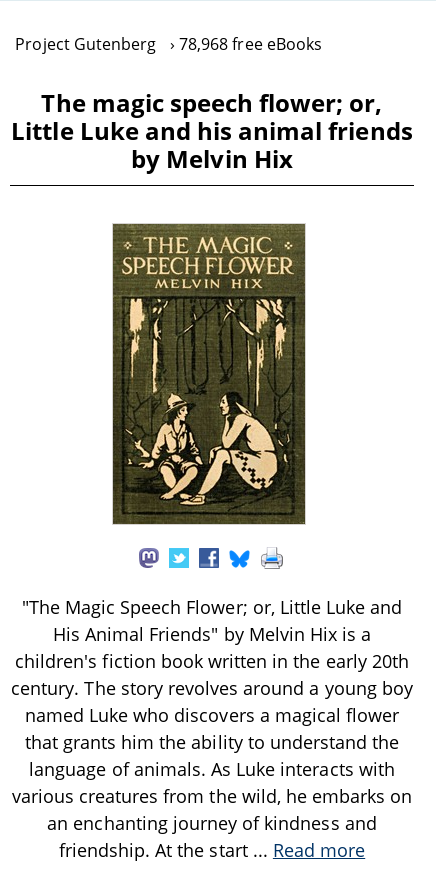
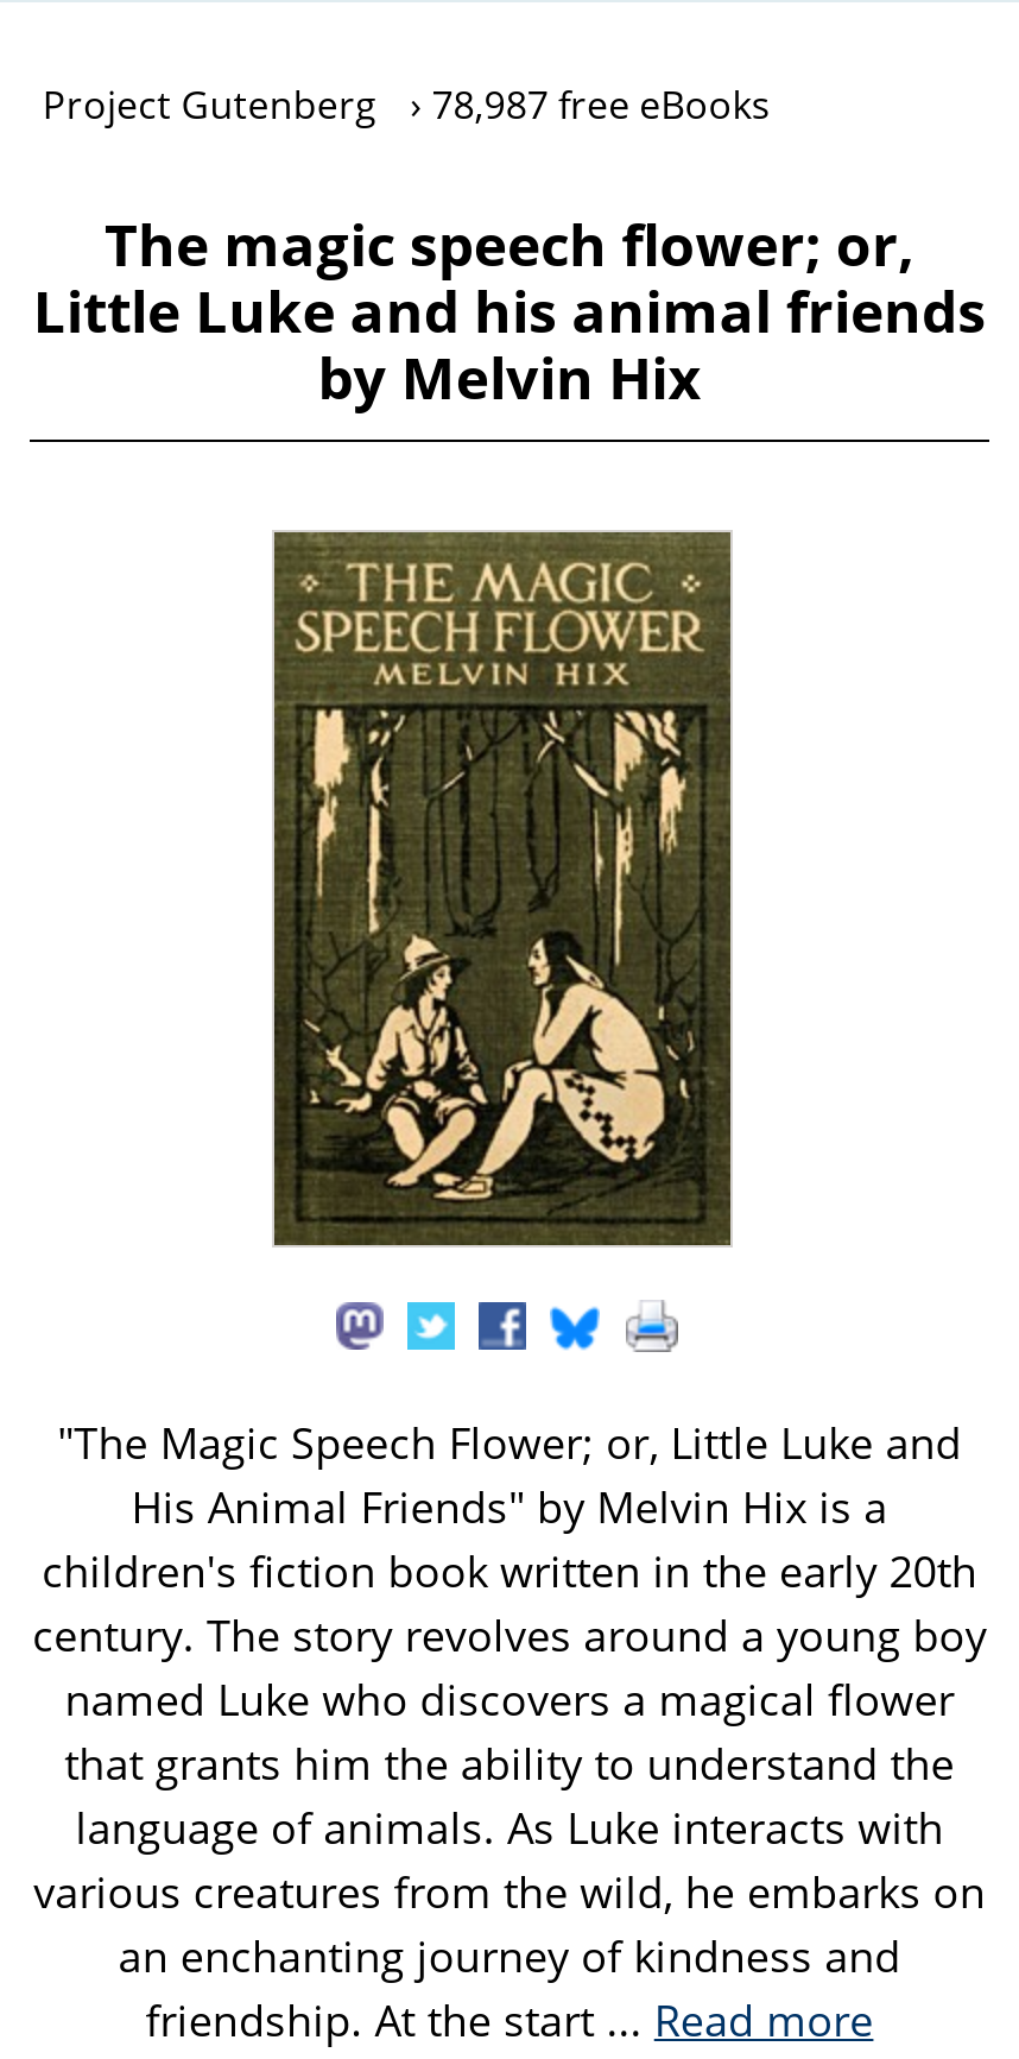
[15,33,322,55] Project Gutenberg 78,968 free eBooks -> [43,78,771,131] Project Gutenberg 78,987 free eBooks

